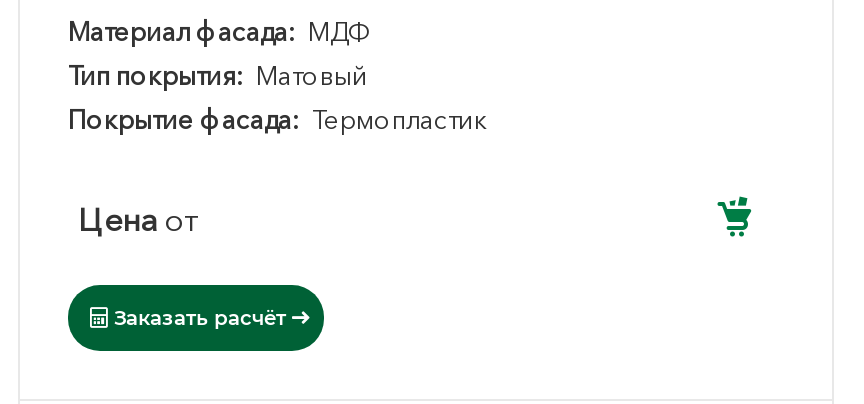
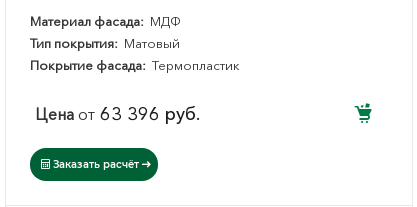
[78,199,198,239] Цена от -> [35,103,200,125] Цена от 63 396 руб.

